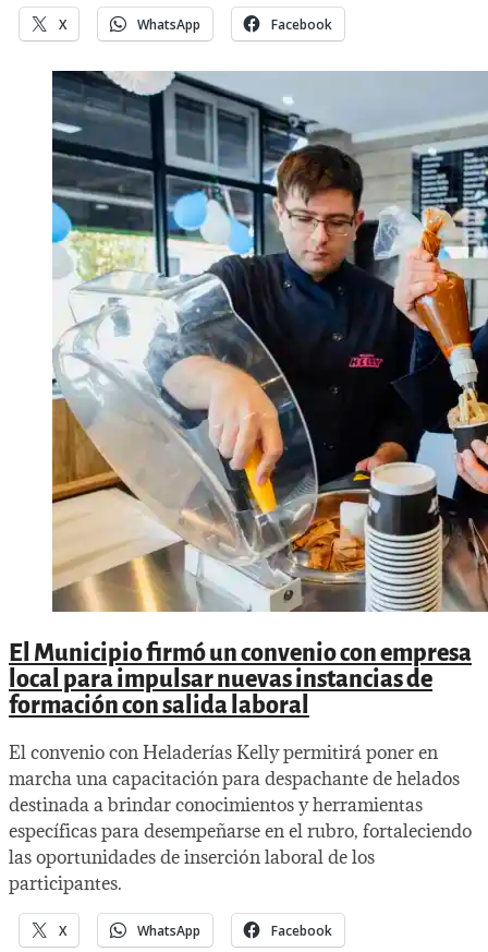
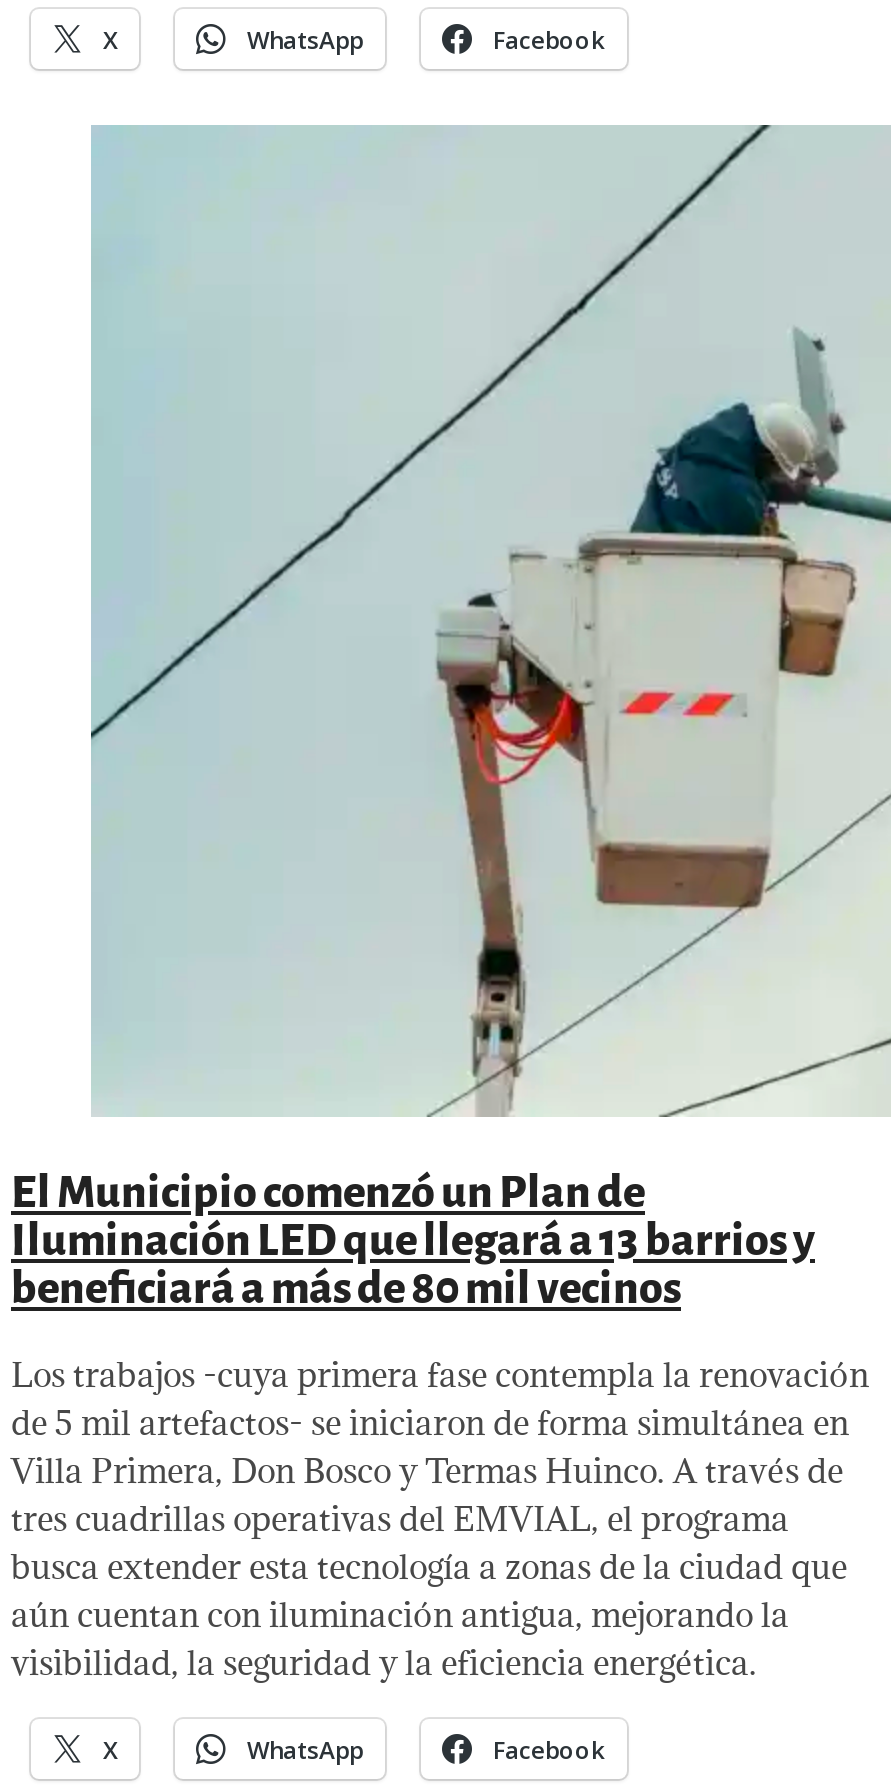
[9,71,485,718] [image] | El Municipio firmó un convenio con empresa | local para impulsar nuevas instancias de | formación con salida laboral -> [11,125,885,1312] [image] | El Municipio comenzó un Plan de | Iluminación LED que llegará a 13 barrios y | beneficiará a más de 80 mil vecinos
[9,741,472,896] El convenio con Heladerías Kelly permitirá poner en | marcha una capacitación para despachante de helados | destinada a brindar conocimientos y herramientas | específicas para desempeñarse en el rubro, fortaleciendo | las oportunidades de inserción laboral de los | participantes. -> [11,1354,869,1686] Los trabajos -cuya primera fase contempla la renovación | de 5 mil artefactos- se iniciaron de forma simultánea en | Villa Primera, Don Bosco y Termas Huinco. A través de | tres cuadrillas operativas del EMVIAL, el programa | busca extender esta tecnología a zonas de la ciudad que | aún cuentan con iluminación antigua, mejorando la | visibilidad, la seguridad y la eficiencia energética.

